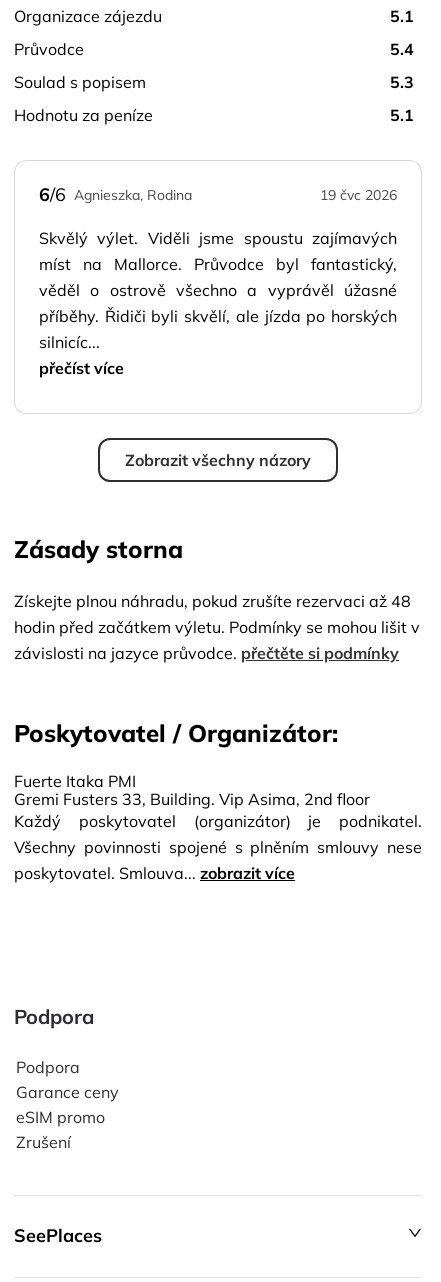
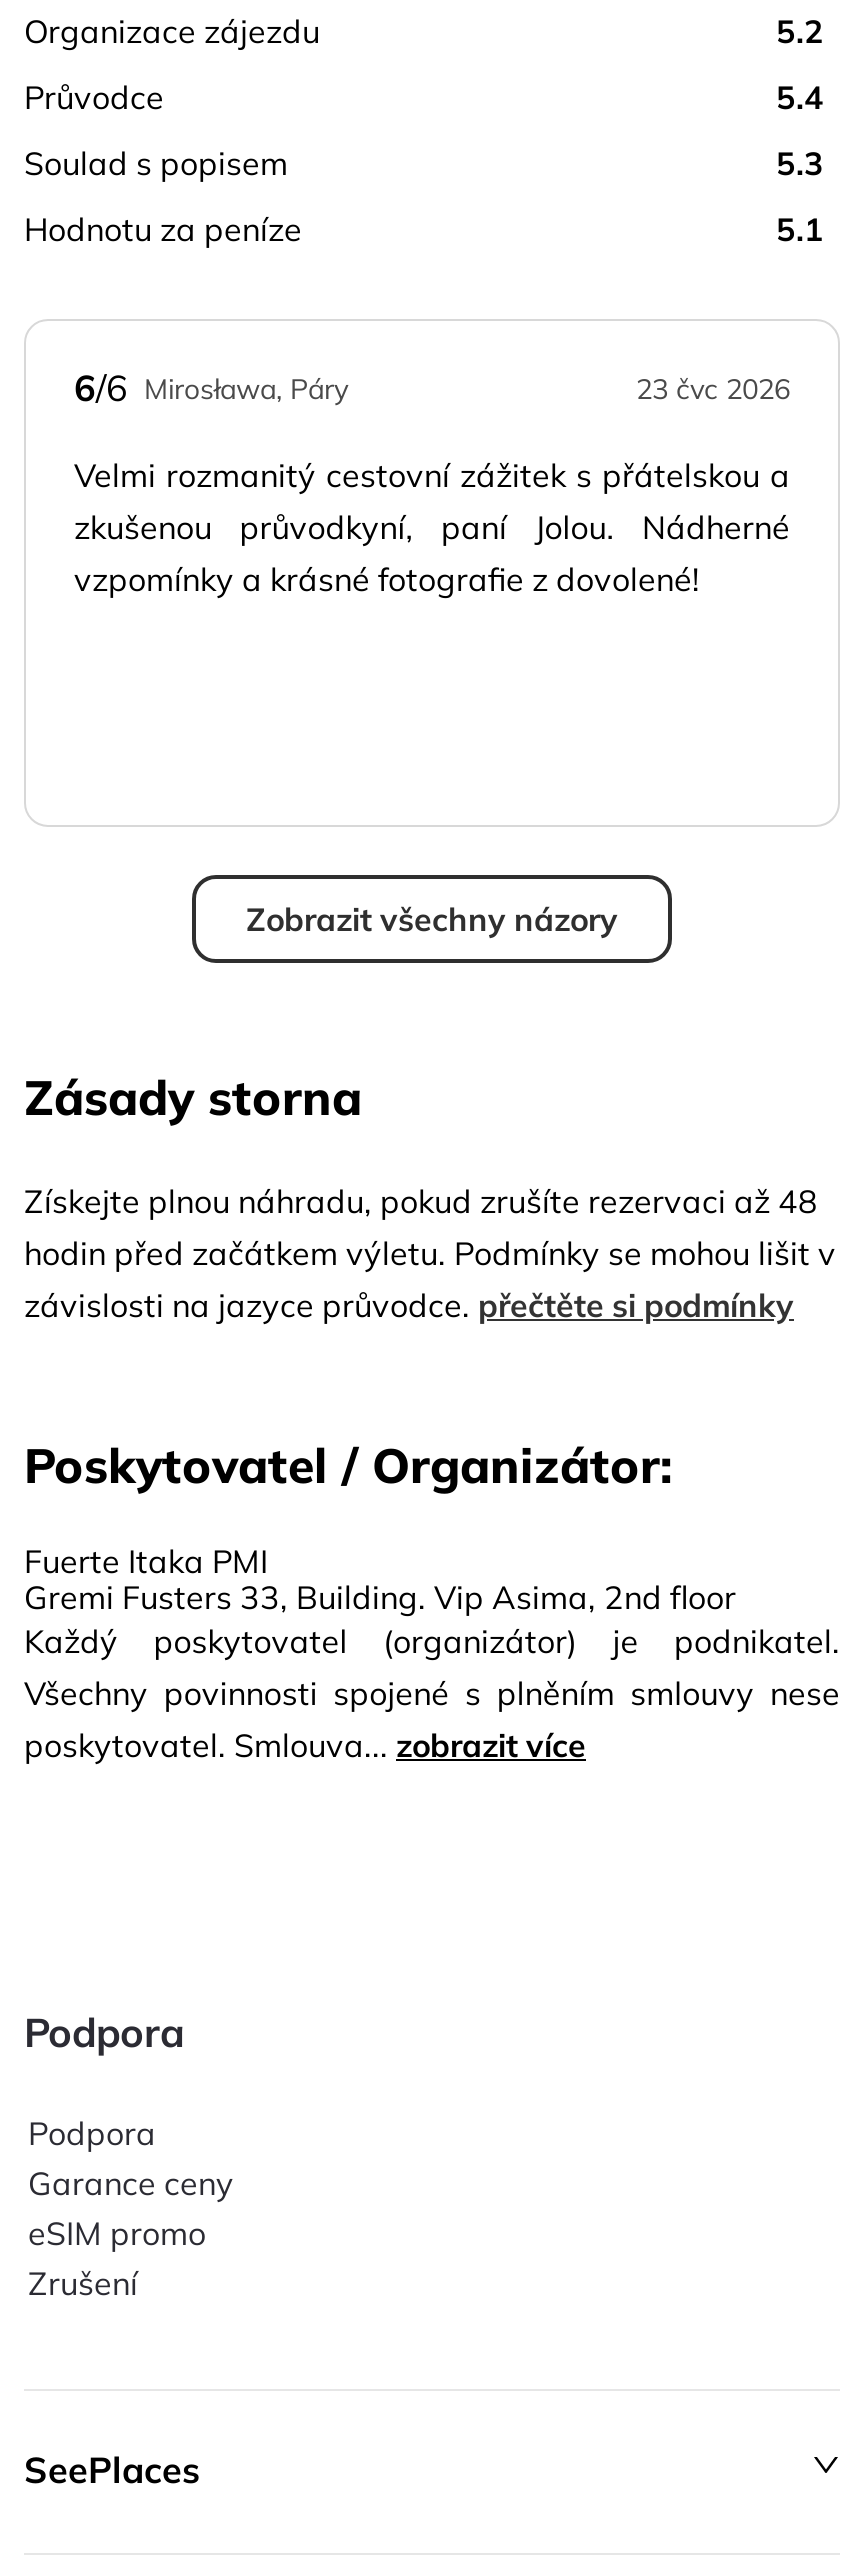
[390,6,414,26] 5.1 -> [776,11,824,51] 5.2
[39,183,397,206] 6/6 Agnieszka, Rodina | 19 čvc 2026 -> [74,365,790,411] 6/6 Mirosława, Páry | 23 čvc 2026
[39,228,397,378] Skvělý výlet. Viděli jsme spoustu zajímavých | míst na Mallorce. Průvodce byl fantastický, | věděl o ostrově všechno a vyprávěl úžasné | příběhy. Řidiči byli skvělí, ale jízda po horských | silnicíc... | přečíst více -> [74,455,790,599] Velmi rozmanitý cestovní zážitek s přátelskou a | zkušenou průvodkyní, paní Jolou. Nádherné | vzpomínky a krásné fotografie z dovolené!

